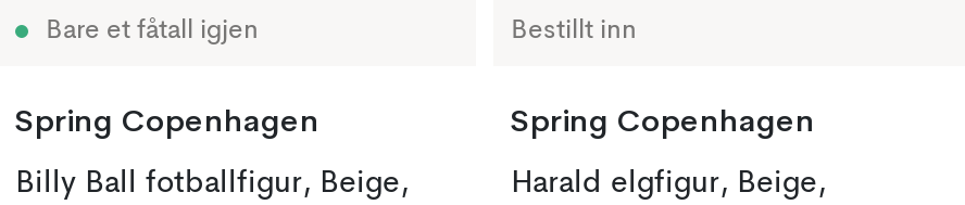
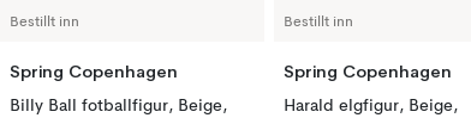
[46,18,259,44] Bare et fåtall igjen -> [10,15,79,30] Bestillt inn

